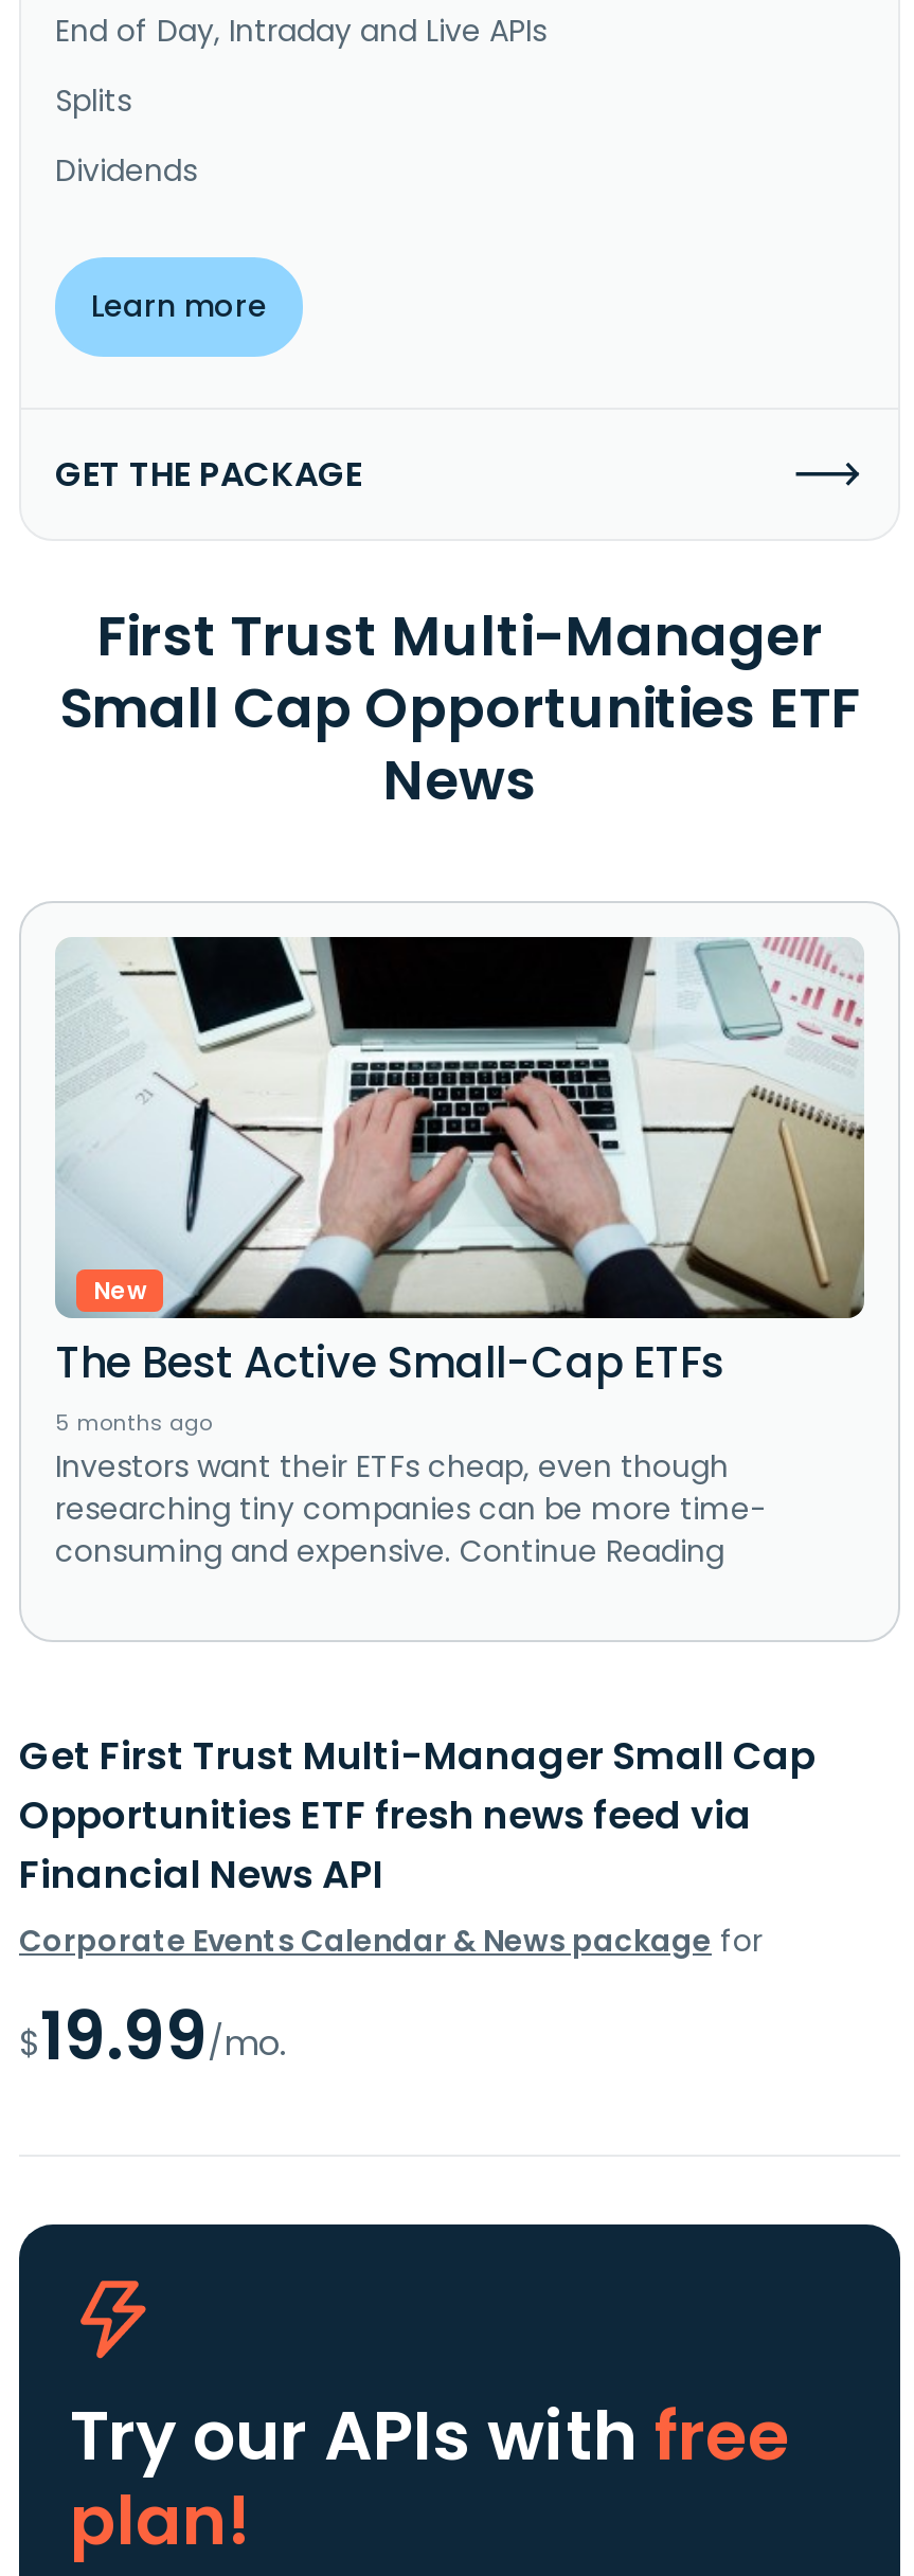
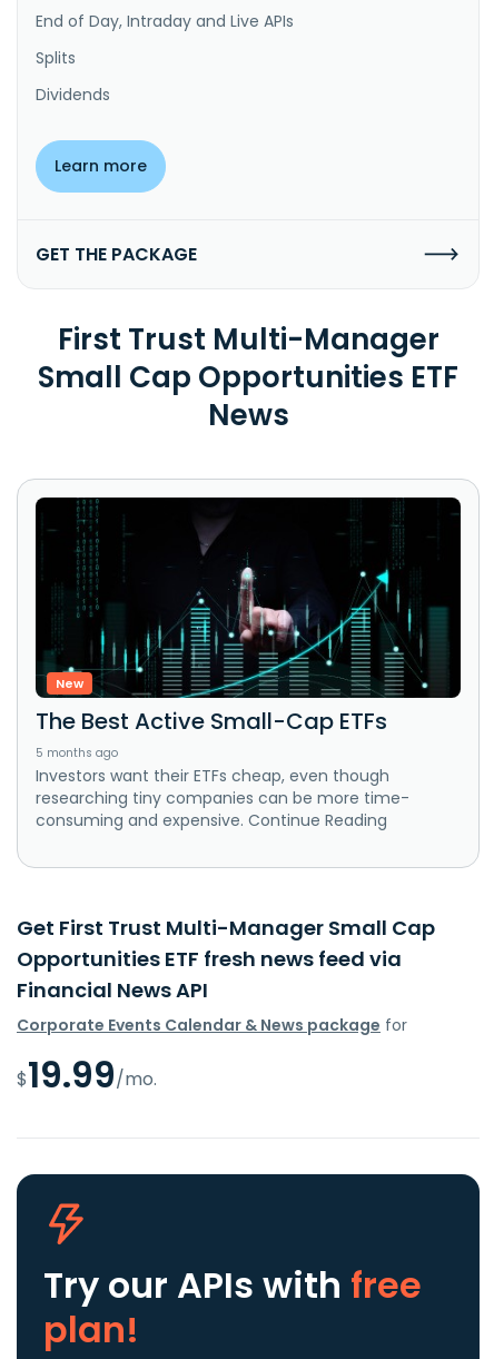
[55,937,866,1320] [image] -> [34,496,462,699] [image]

